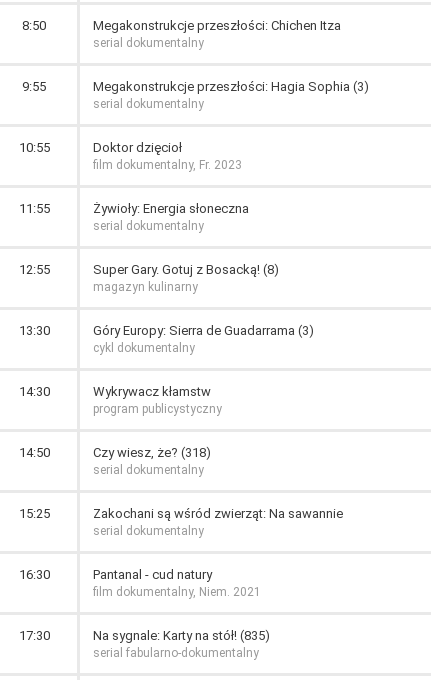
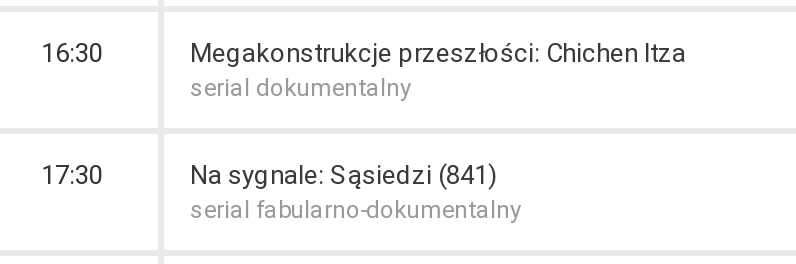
[22,18,46,33] 8:50 -> [41,38,103,68] 16:30
[18,79,369,599] 9:55 | Megakonstrukcje przeszłości: Hagia Sophia (3) | serial dokumentalny | 10:55 | Doktor dzięcioł | film dokumentalny, Fr. 2023 | 11:55 | Żywioły: Energia słoneczna | serial dokumentalny | 12:55 | Super Gary. Gotuj z Bosacką! (8) | magazyn kulinarny | 13:30 | Góry Europy: Sierra de Guadarrama (3) | cykl dokumentalny | 14:30 | Wykrywacz kłamstw | program publicystyczny | 14:50 | Czy wiesz, że? (318) | serial dokumentalny | 15:25 | Zakochani są wśród zwierząt: Na sawannie | serial dokumentalny | 16:30 | Pantanal - cud natury | film dokumentalny, Niem. 2021 -> none
[93,628,270,643] Na sygnale: Karty na stół! (835) -> [190,160,498,190] Na sygnale: Sąsiedzi (841)

